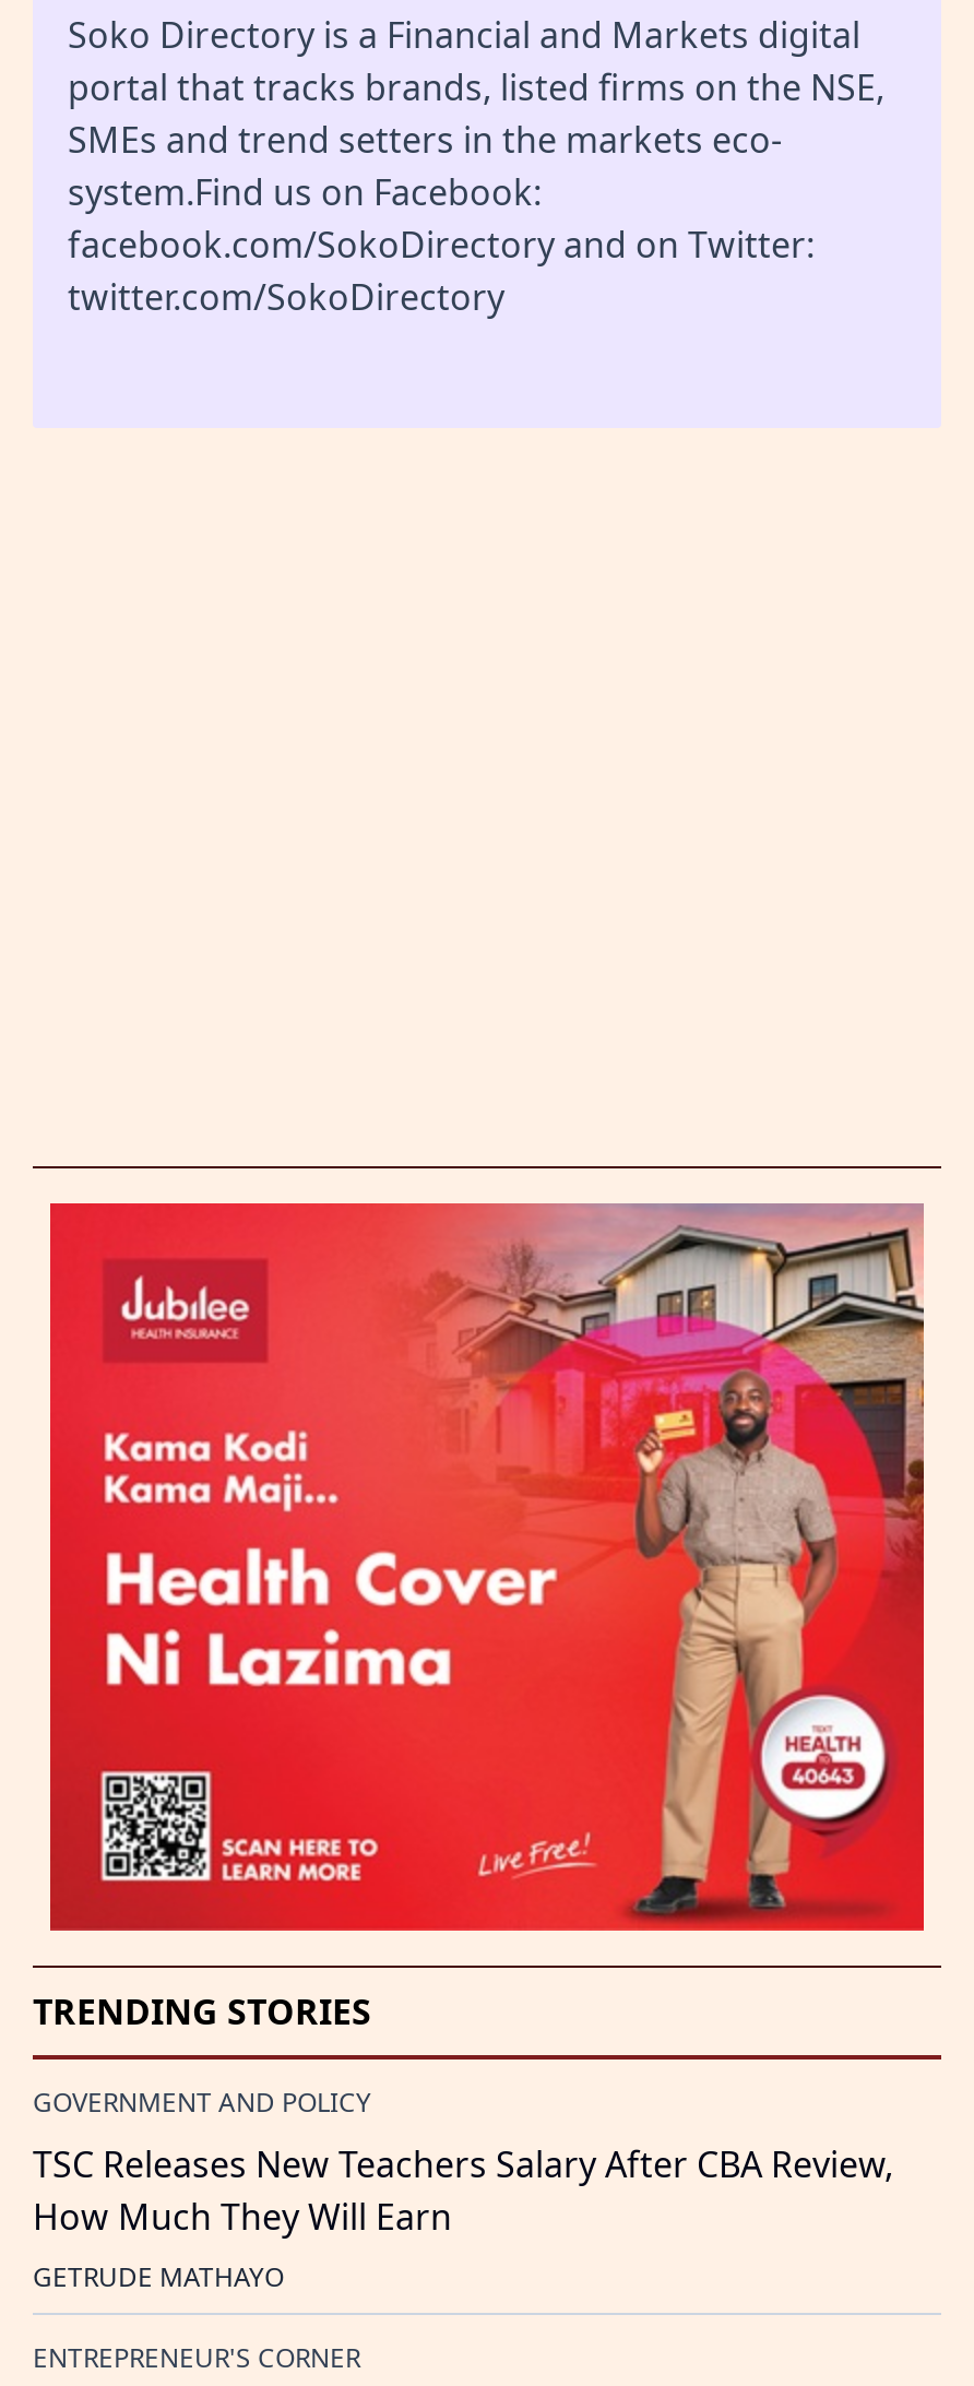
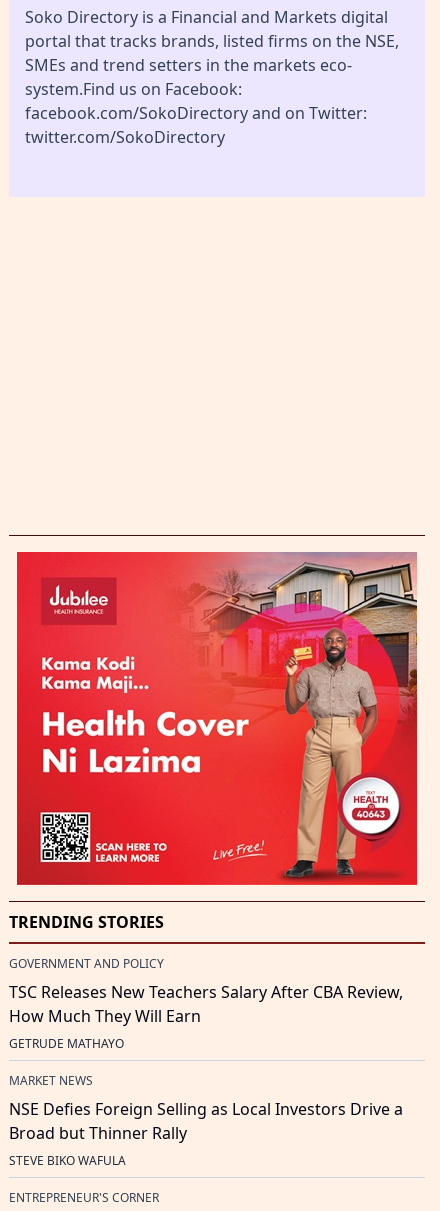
none -> [9,1072,403,1169] MARKET NEWS | NSE Defies Foreign Selling as Local Investors Drive a | Broad but Thinner Rally | STEVE BIKO WAFULA

